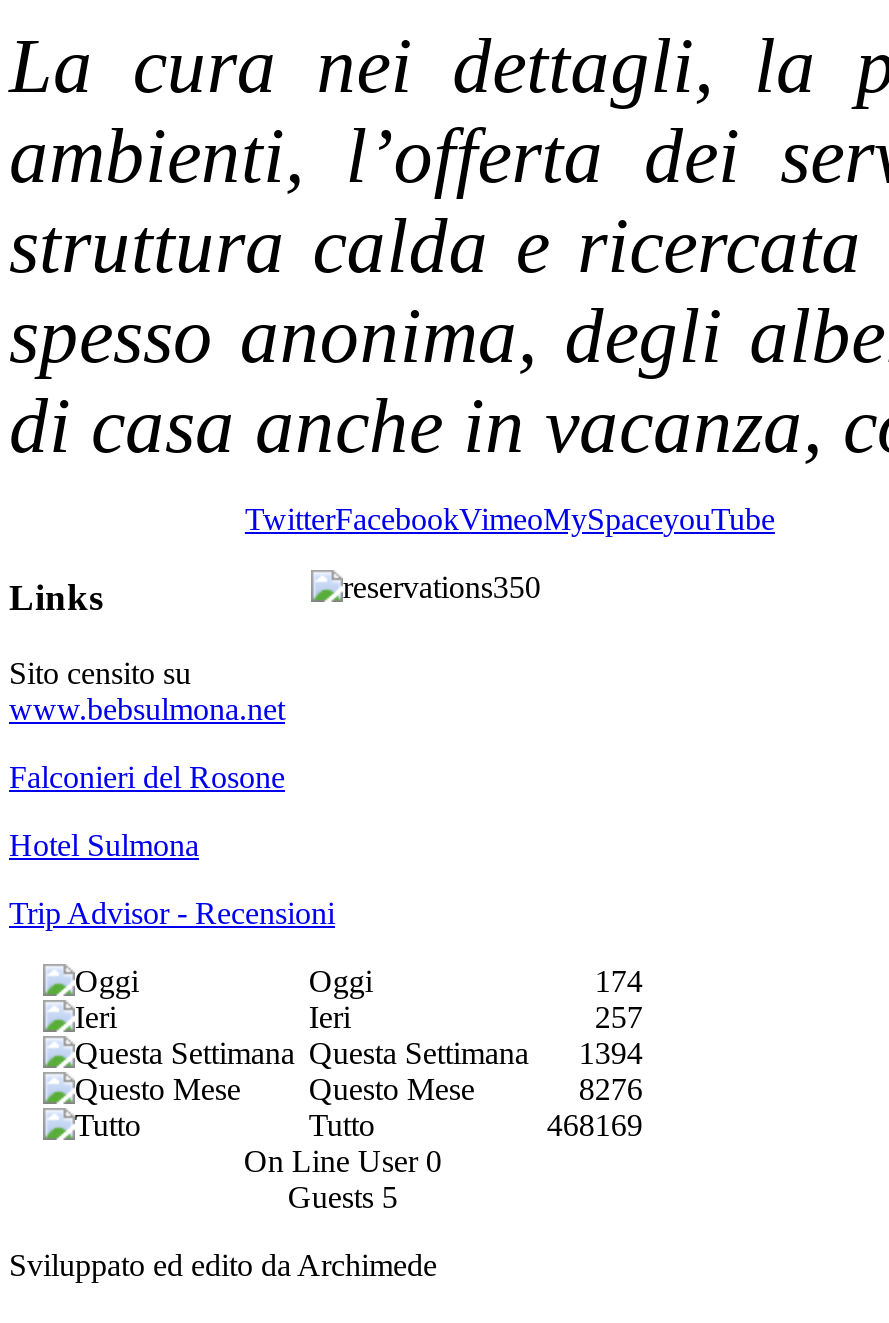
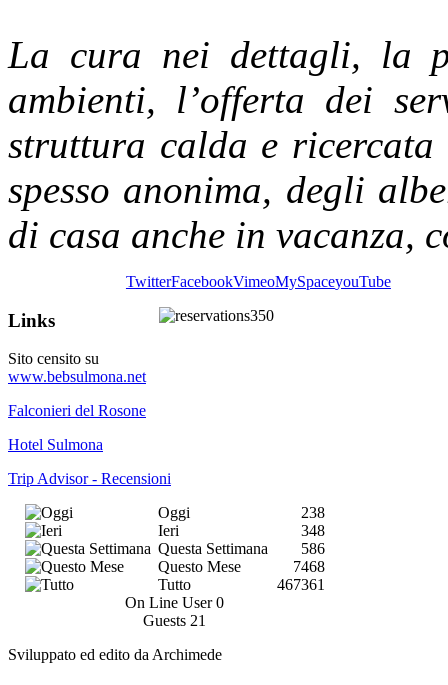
[595,965,643,999] 174 -> [301,504,325,521] 238
[595,1001,643,1035] 257 -> [301,522,325,539] 348
[309,1037,643,1071] Questa Settimana 1394 -> [158,540,325,557] Questa Settimana 586
[579,1073,643,1107] 8276 -> [293,558,325,575] 7468
[547,1109,643,1143] 468169 -> [277,576,325,593] 467361
[288,1181,398,1215] Guests 5 -> [143,612,206,629] Guests 21

